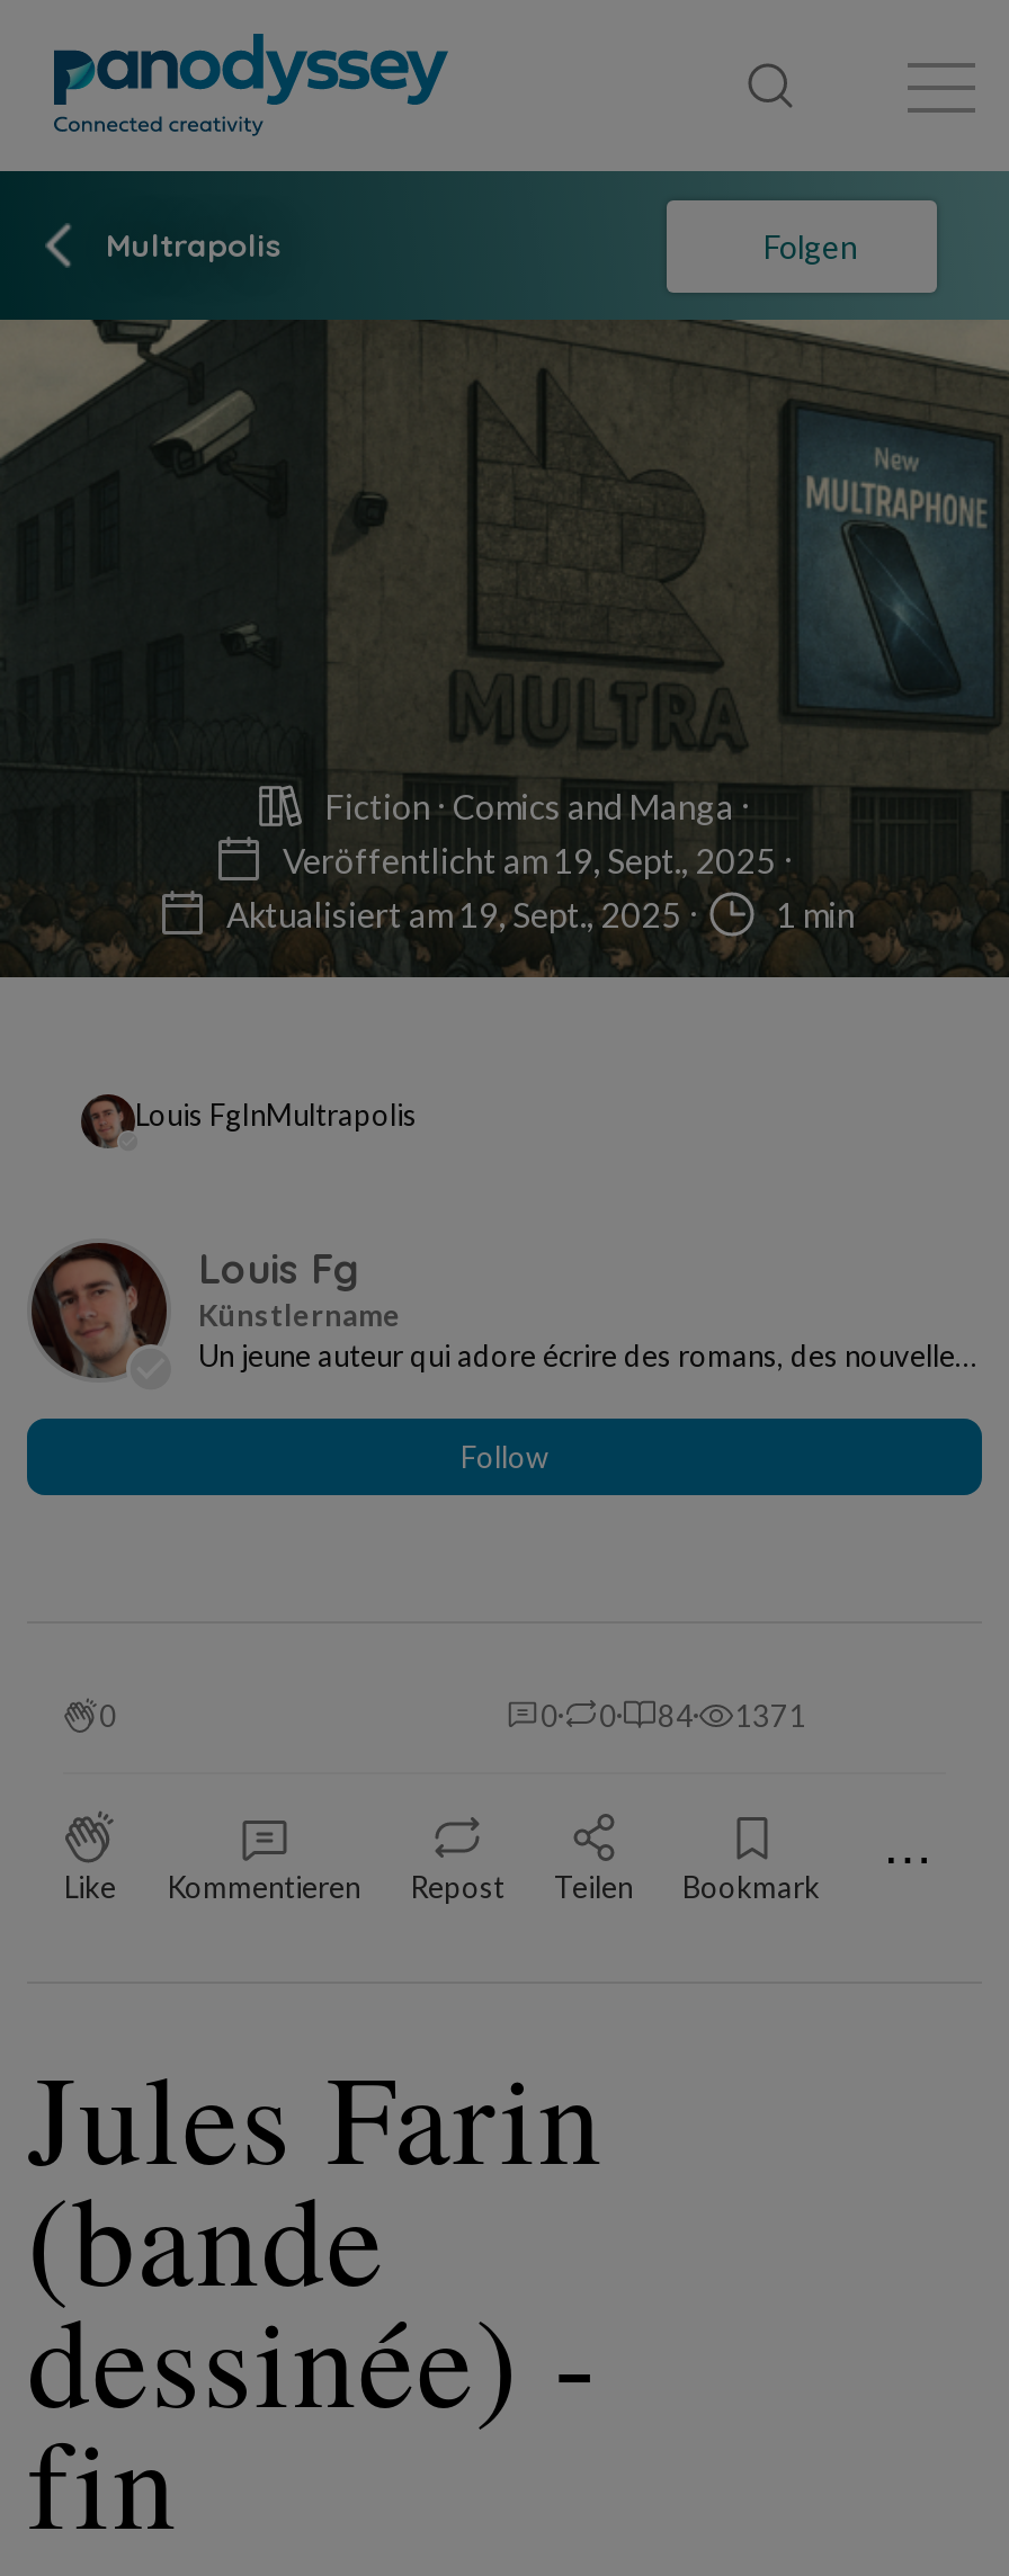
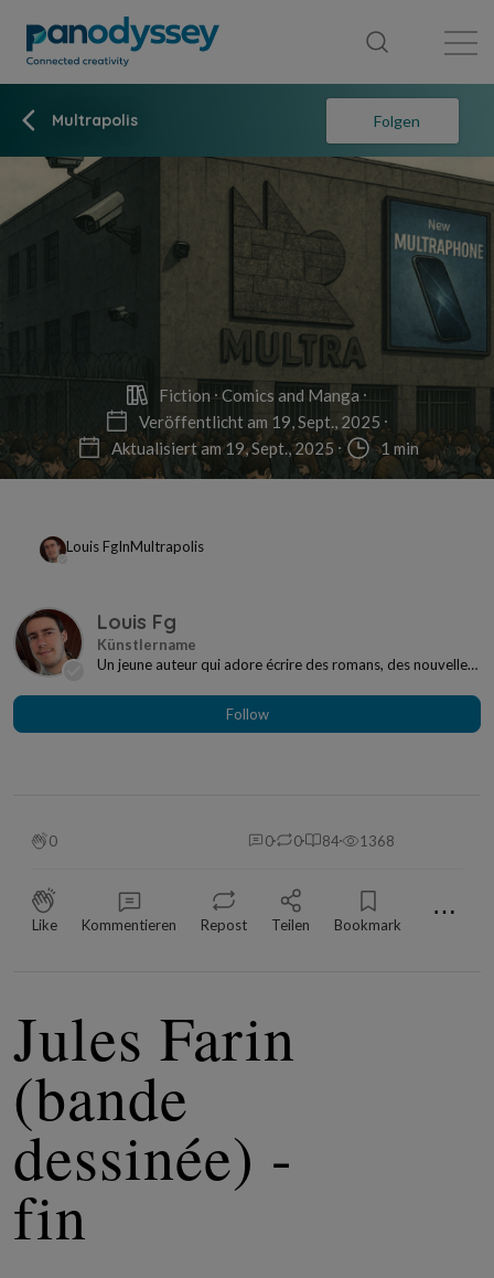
[541,1698,806,1734] 0 0 84 1371 -> [265,832,395,850] 0 0 84 1368

